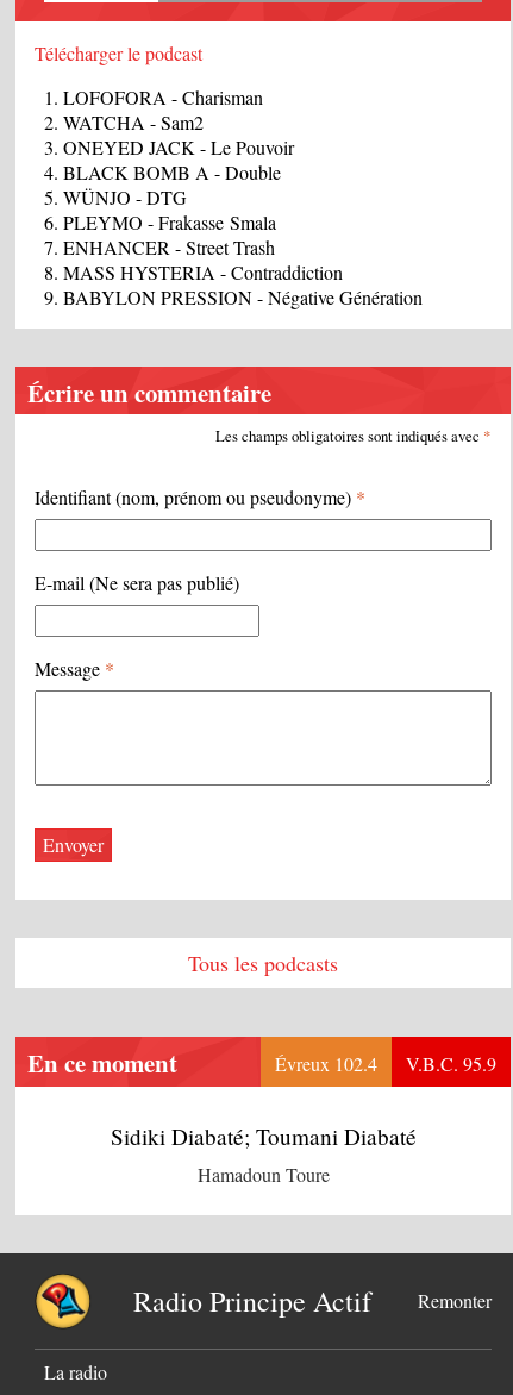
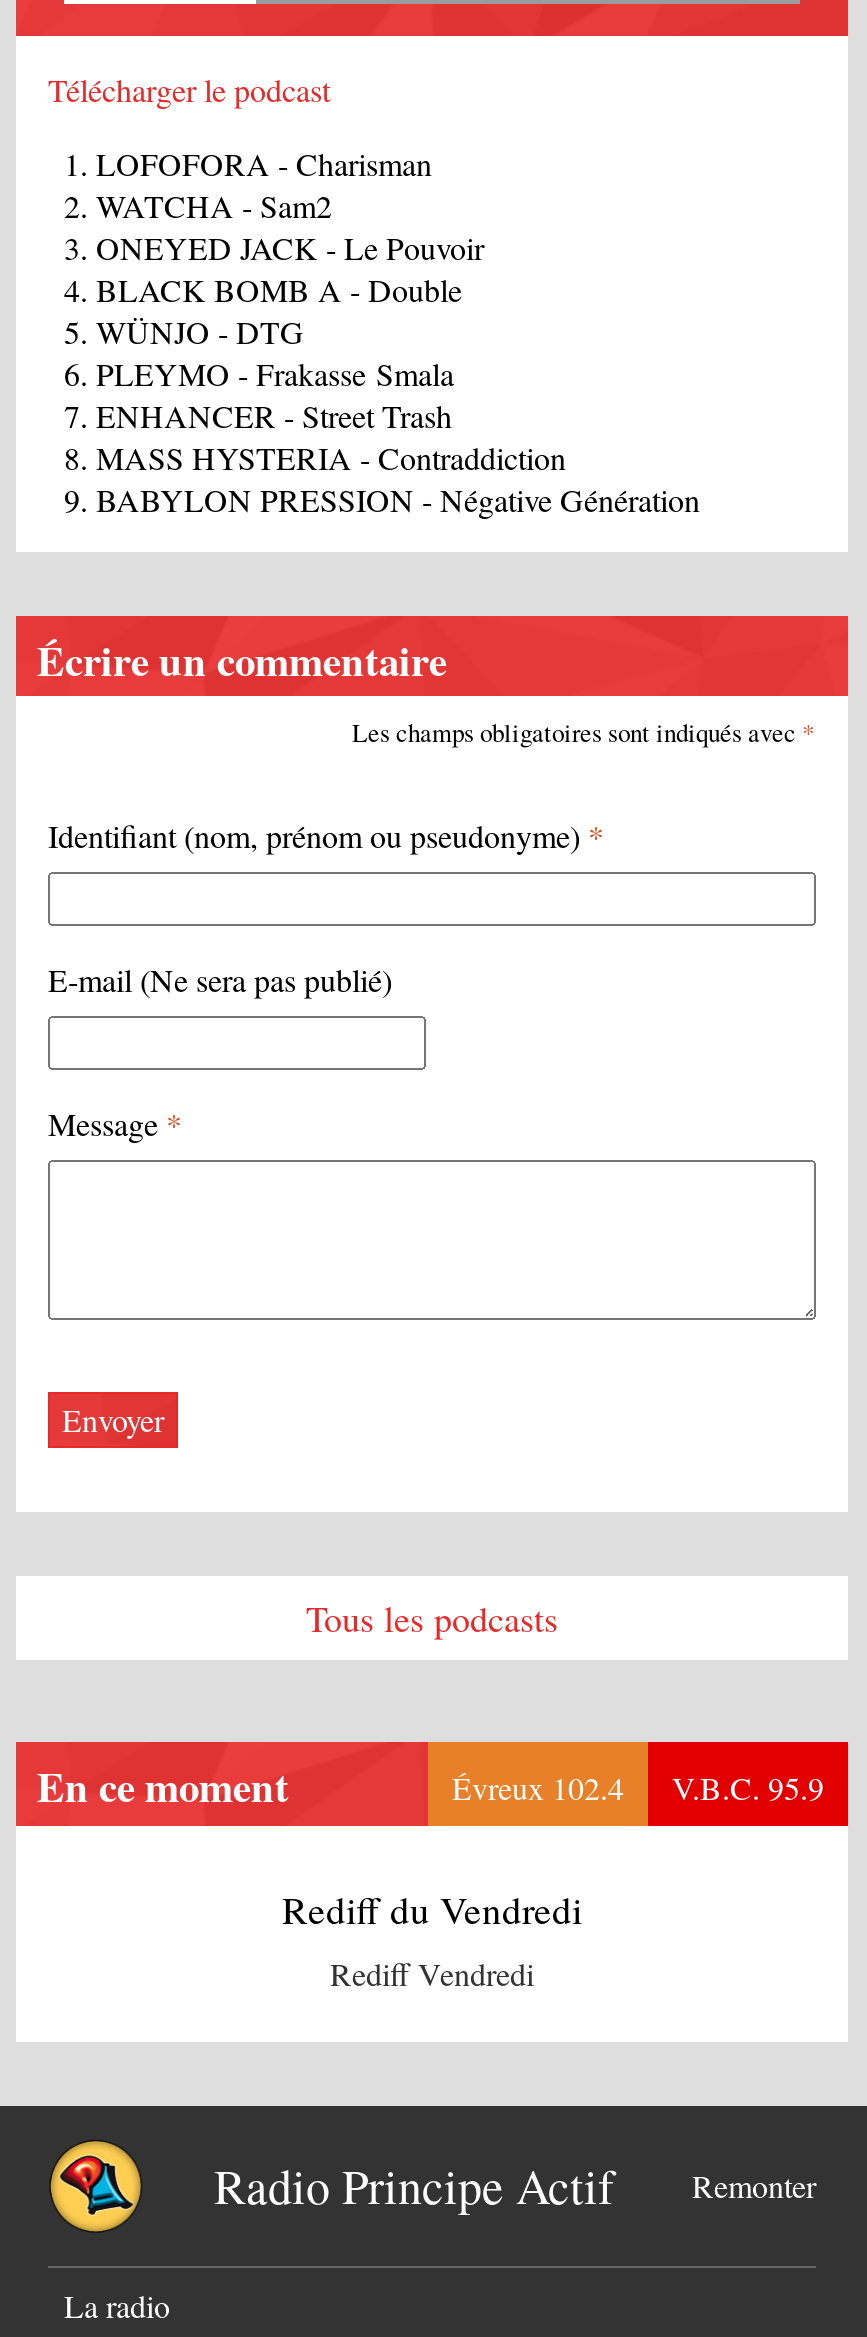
[110,1121,416,1187] Sidiki Diabaté; Toumani Diabaté | Hamadoun Toure -> [282,1884,582,1995] Rediff du Vendredi | Rediff Vendredi

